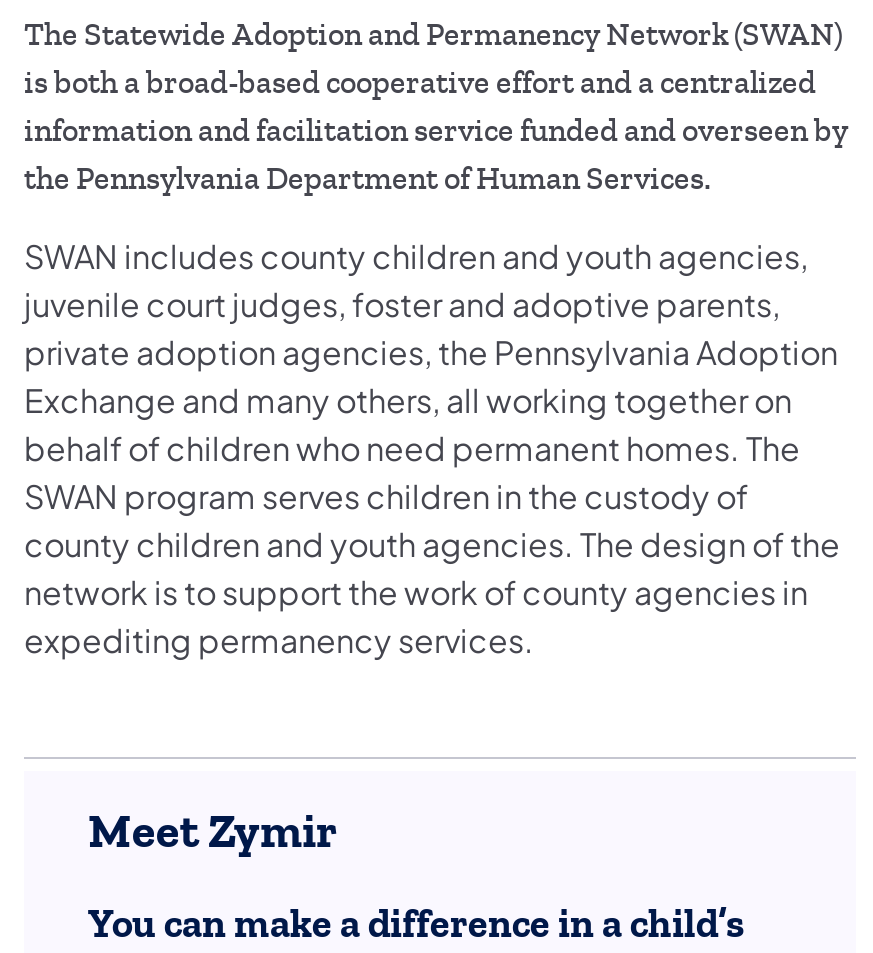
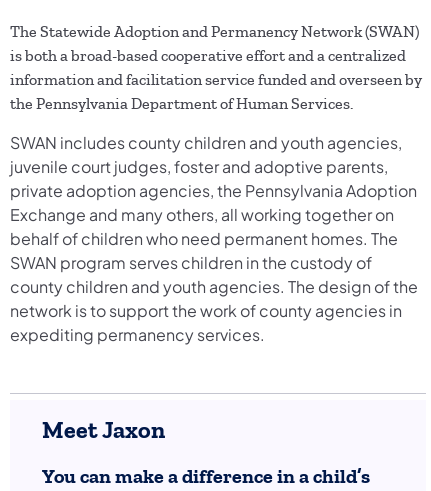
[88,804,338,860] Meet Zymir -> [42,416,165,444] Meet Jaxon

